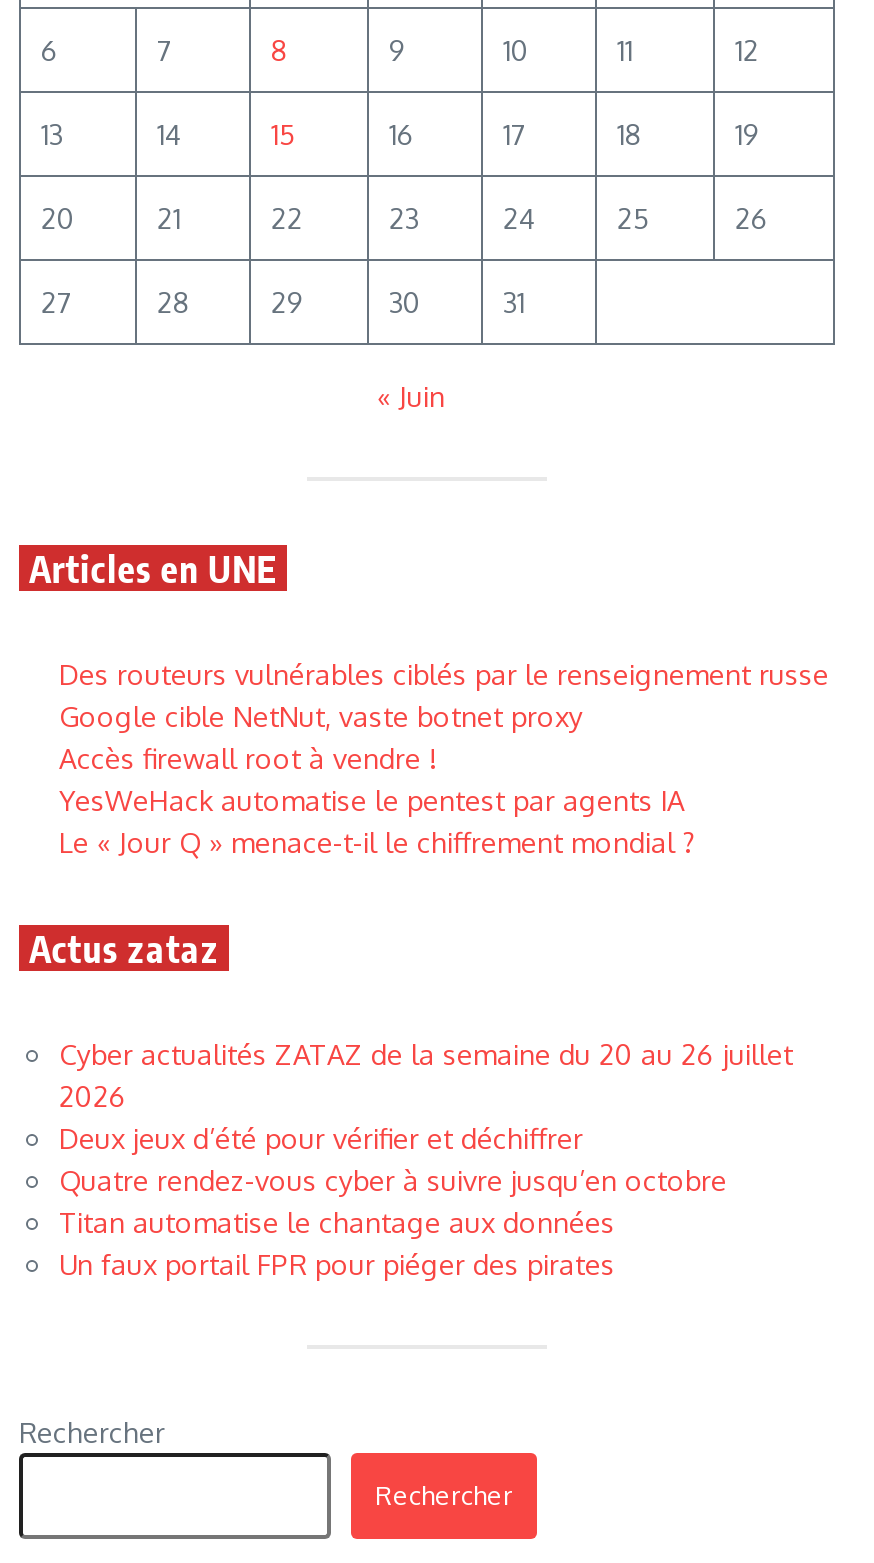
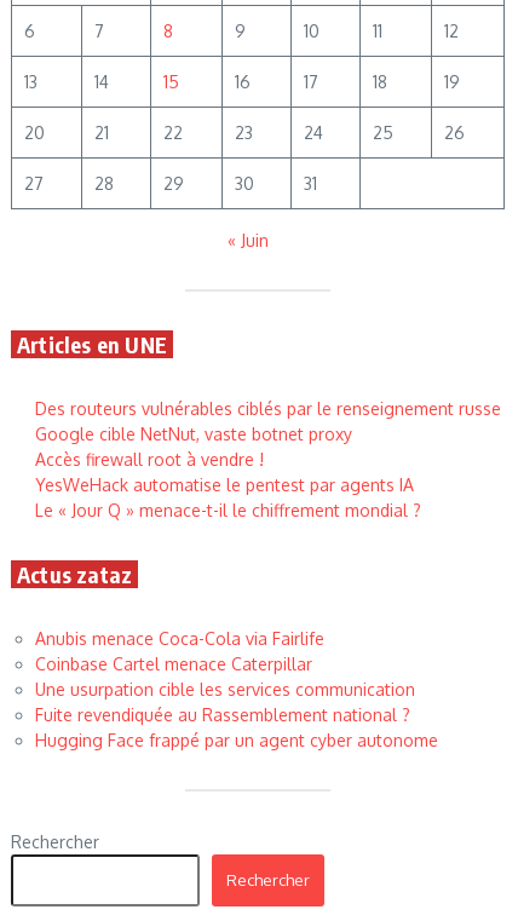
[59,1037,793,1281] Cyber actualités ZATAZ de la semaine du 20 au 26 juillet | 2026 | Deux jeux d’été pour vérifier et déchiffrer | Quatre rendez-vous cyber à suivre jusqu’en octobre | Titan automatise le chantage aux données | Un faux portail FPR pour piéger des pirates -> [35,628,438,750] Anubis menace Coca-Cola via Fairlife | Coinbase Cartel menace Caterpillar | Une usurpation cible les services communication | Fuite revendiquée au Rassemblement national ? | Hugging Face frappé par un agent cyber autonome

